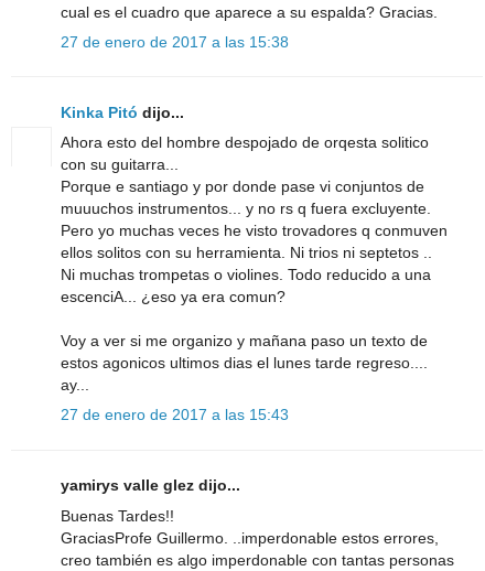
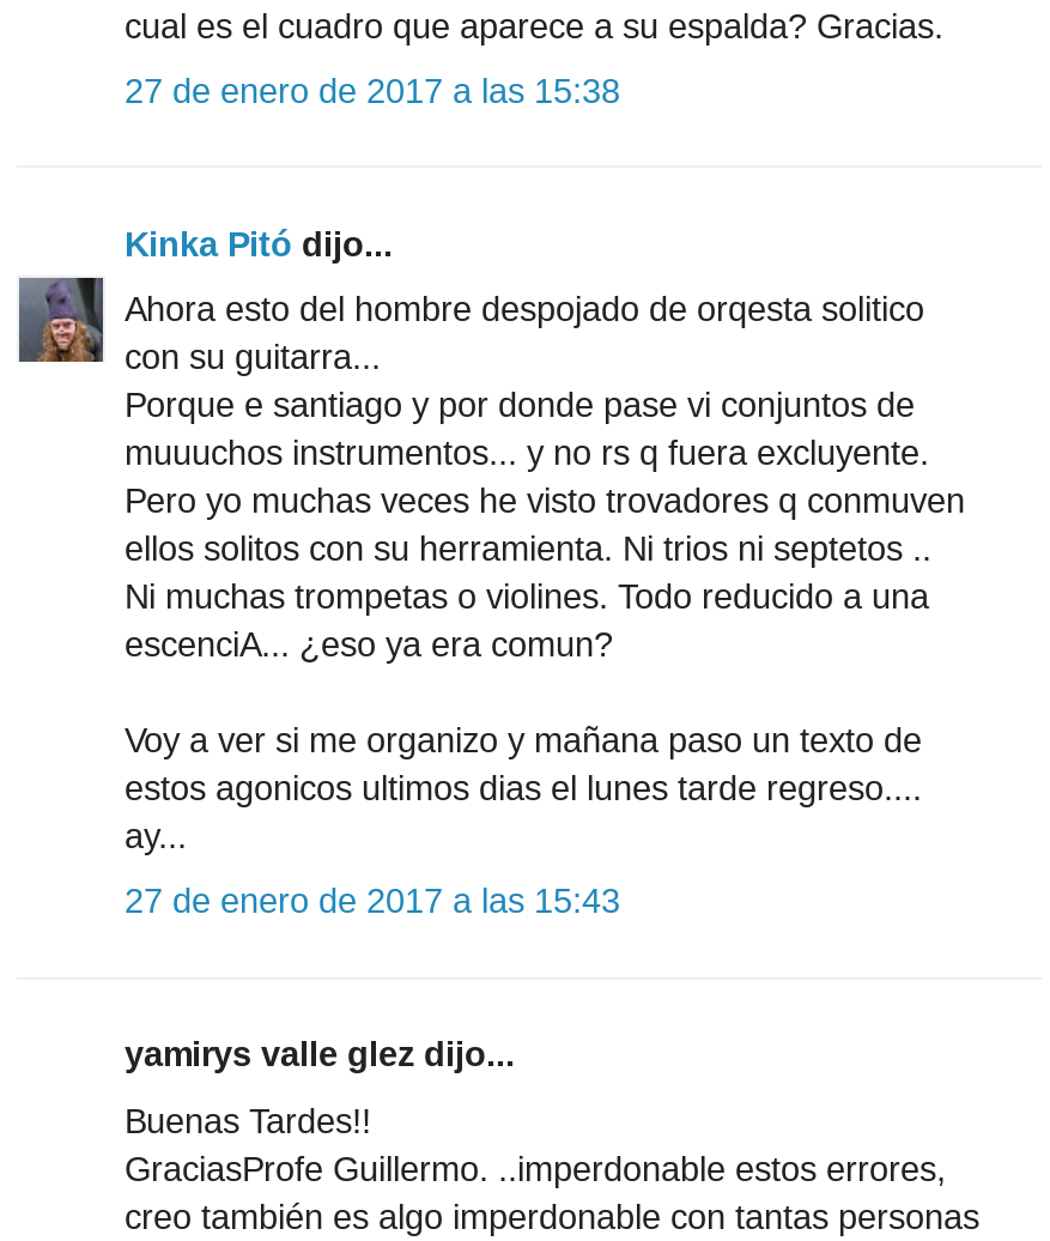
none -> [17,276,105,364] [image]

